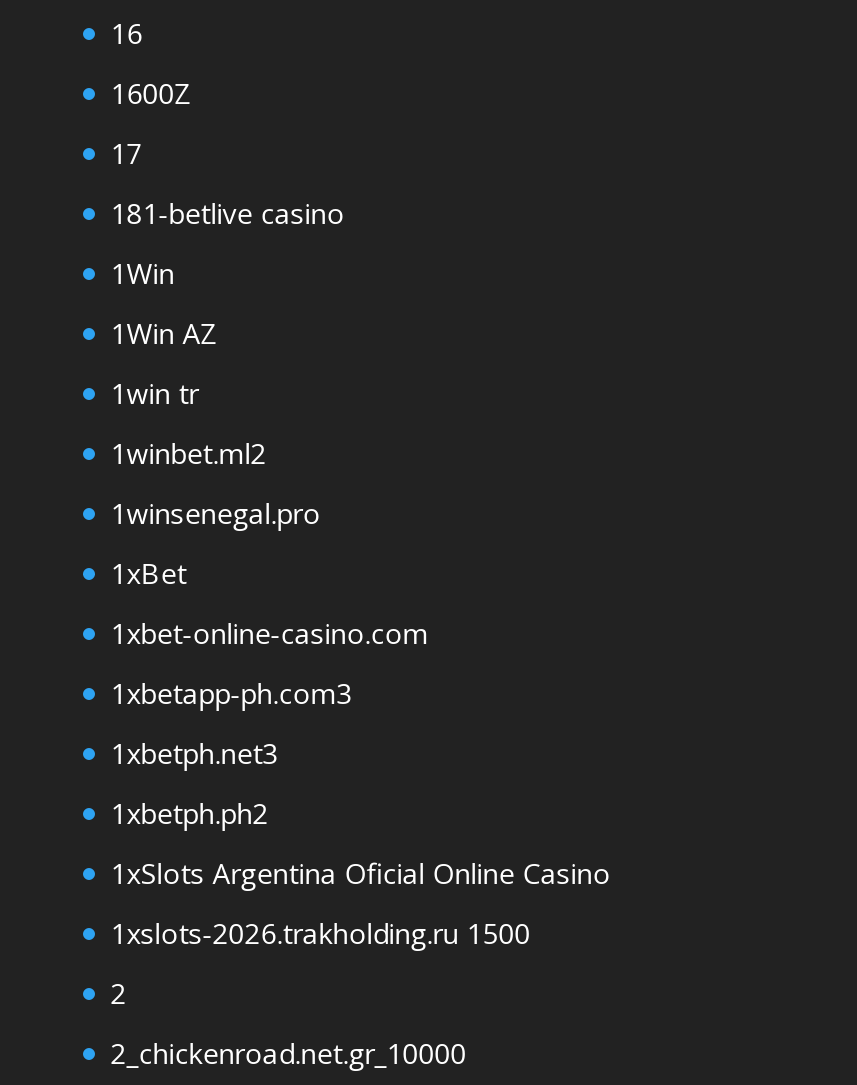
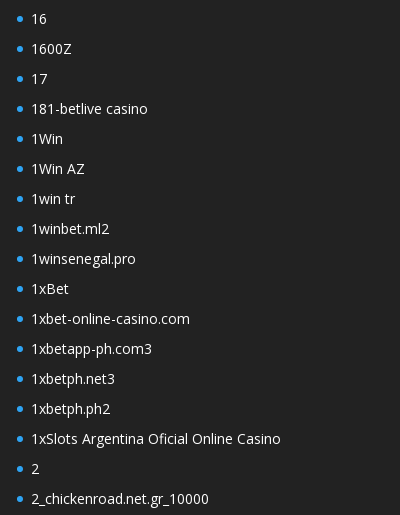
[111,914,531,952] 1xslots-2026.trakholding.ru 1500 -> none

